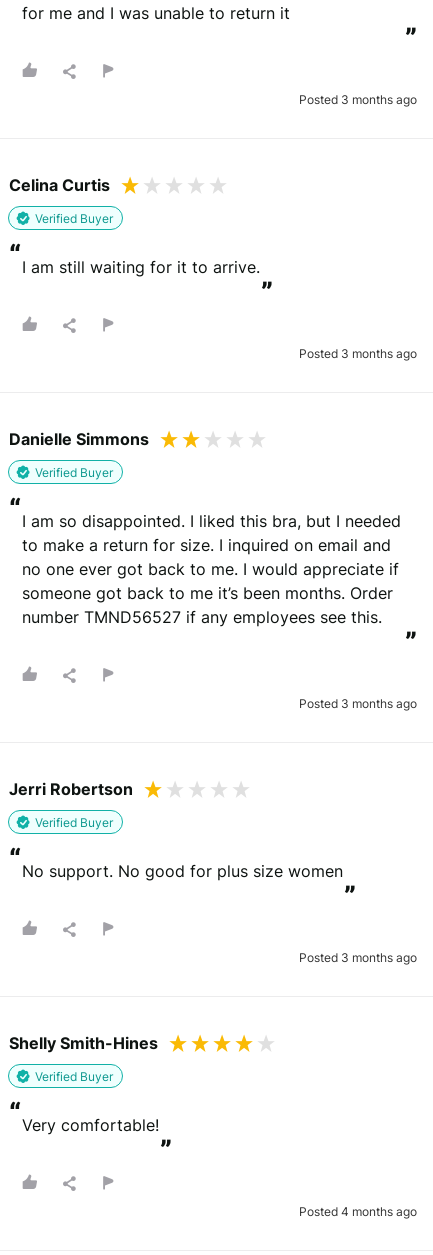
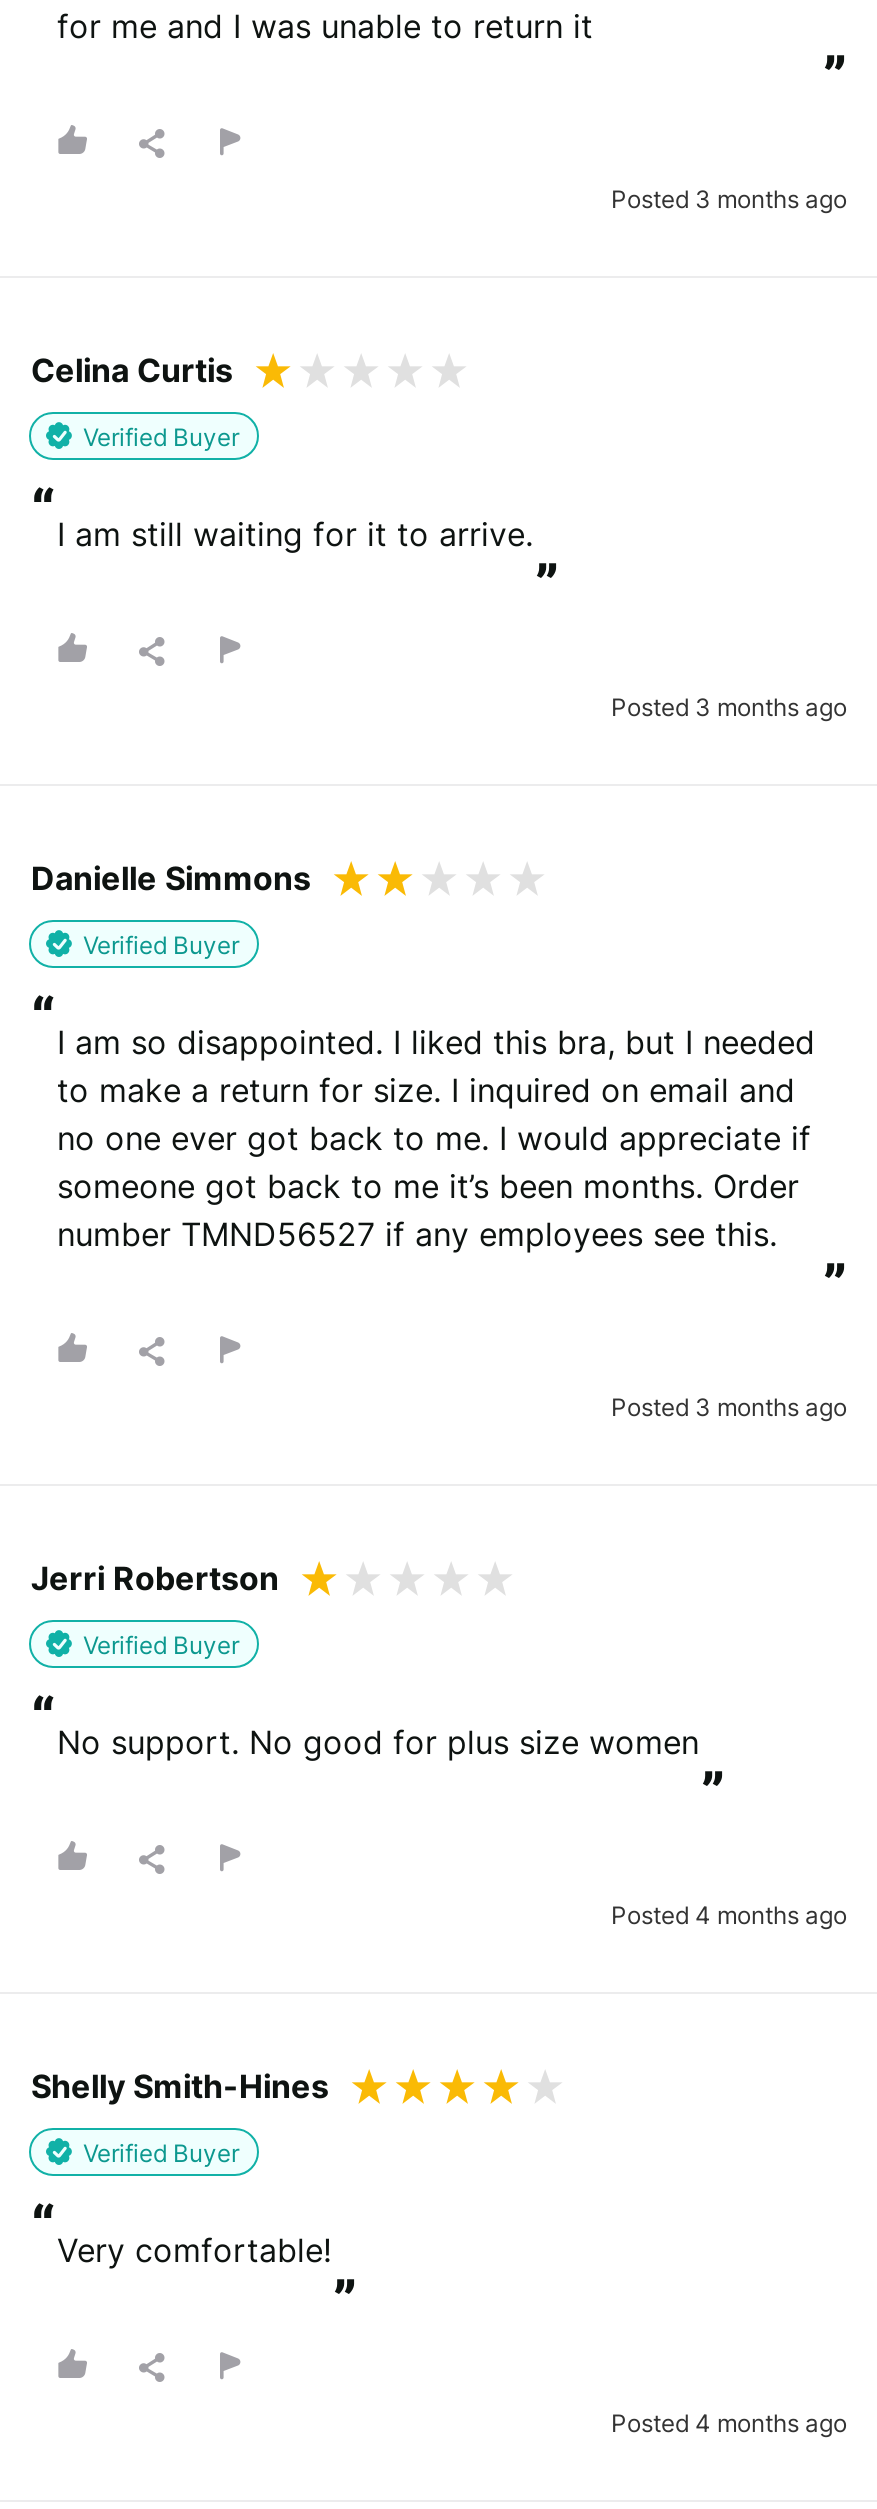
[299,950,417,965] Posted 3 months ago -> [611,1899,847,1929] Posted 4 months ago

